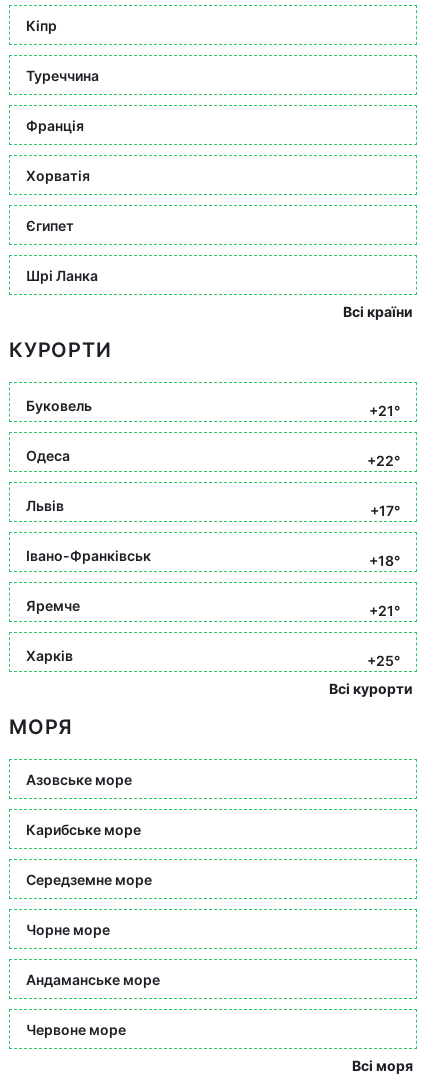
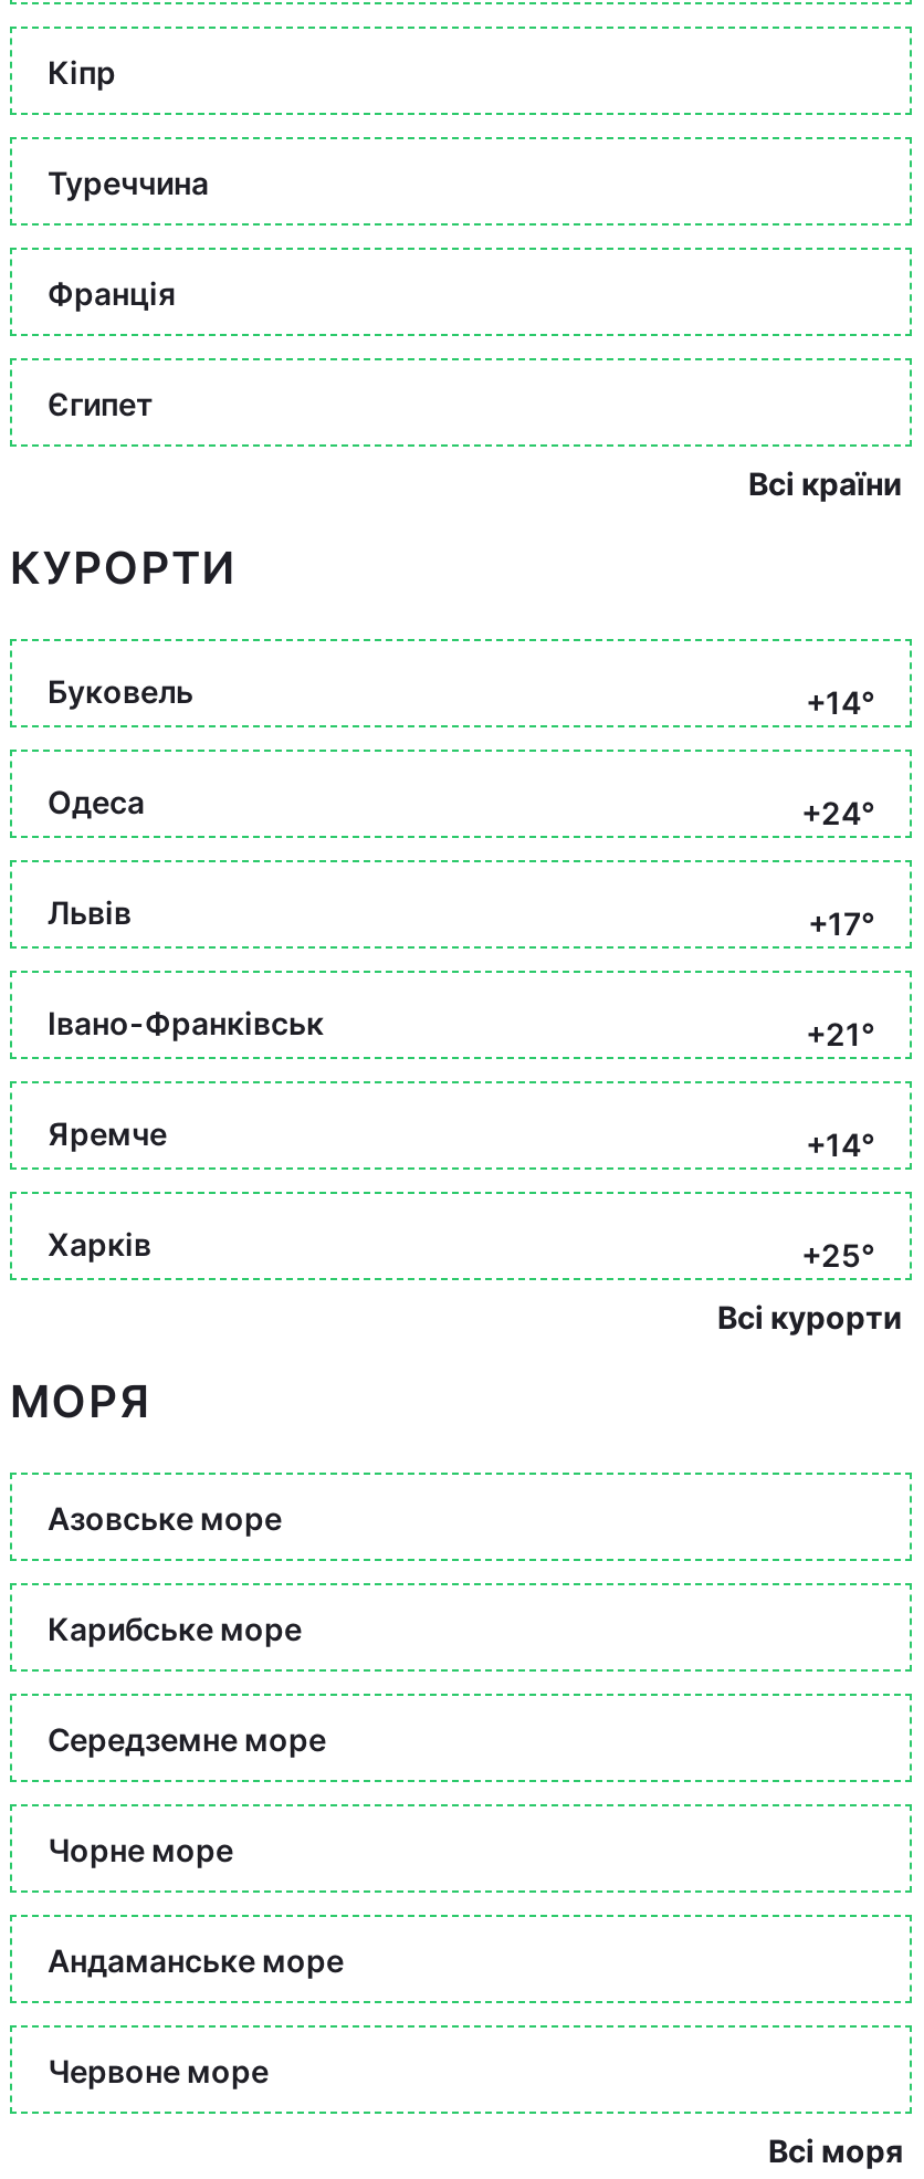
[26,166,90,183] Хорватія -> none
[26,266,98,283] Шрі Ланка -> none
[369,402,400,419] +21° -> [806,683,874,721] +14°
[367,452,400,469] +22° -> [801,794,874,831] +24°
[369,552,400,569] +18° -> [806,1015,874,1052] +21°
[369,602,400,619] +21° -> [806,1125,874,1163] +14°

